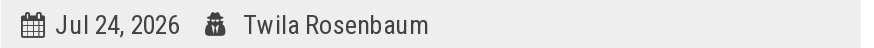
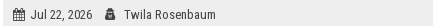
[55,10,427,40] Jul 24, 2026 Twila Rosenbaum -> [30,7,216,22] Jul 22, 2026 Twila Rosenbaum

